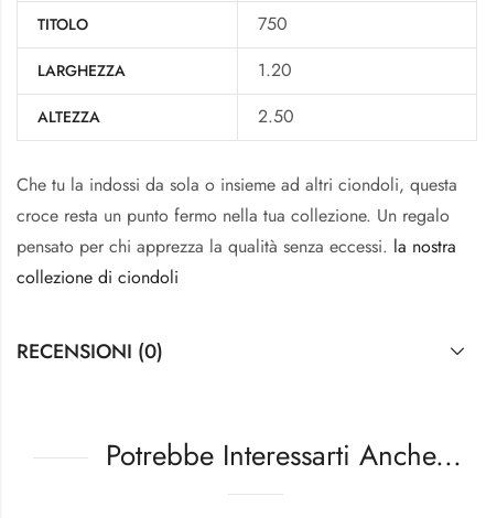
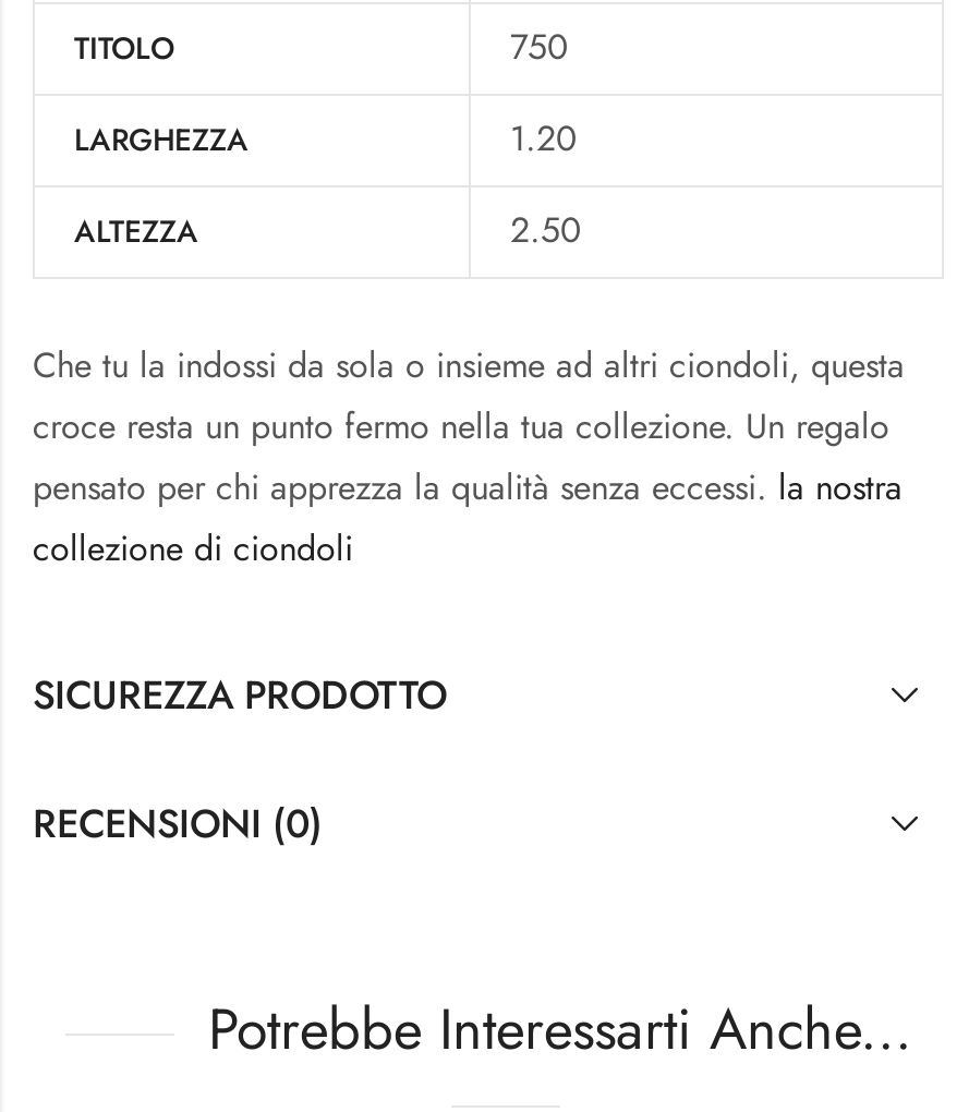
none -> [33,667,447,723] SICUREZZA PRODOTTO

